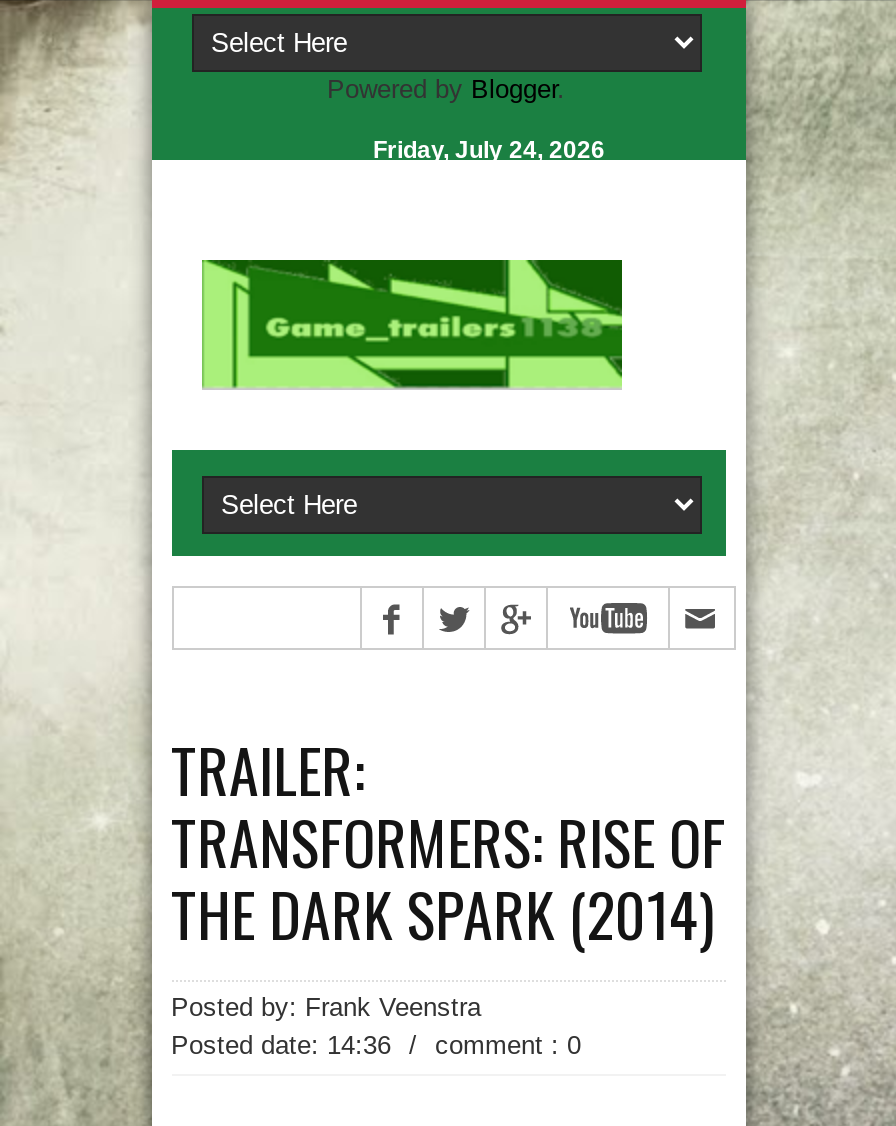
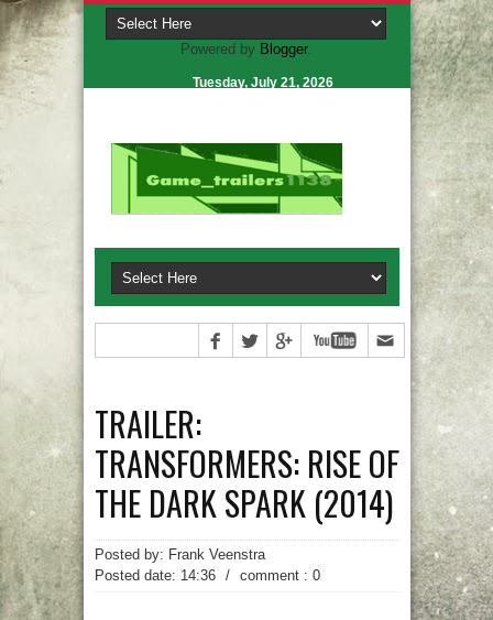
[373,136,605,164] Friday, July 24, 2026 -> [192,75,333,90] Tuesday, July 21, 2026

